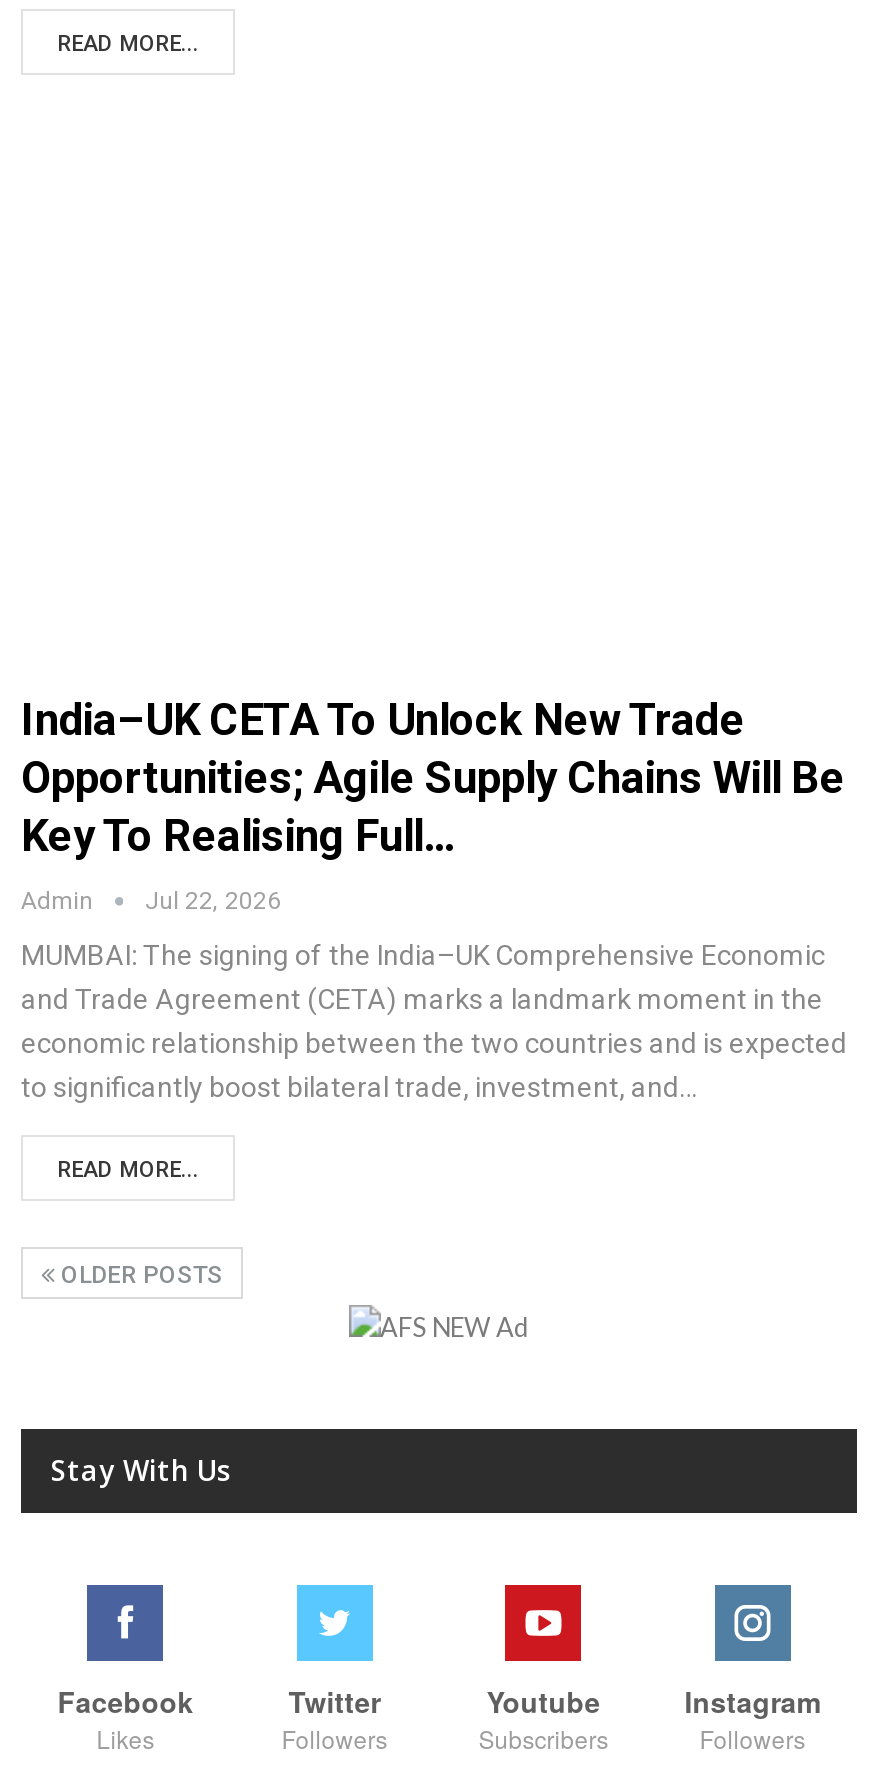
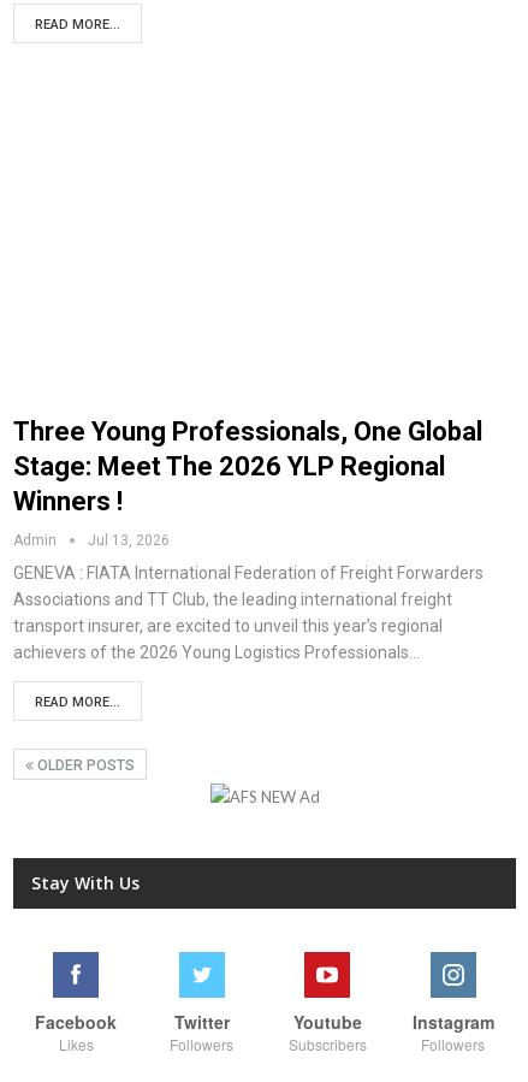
[21,695,845,861] India–UK CETA To Unlock New Trade | Opportunities; Agile Supply Chains Will Be | Key To Realising Full… -> [13,417,482,516] Three Young Professionals, One Global | Stage: Meet The 2026 YLP Regional | Winners !
[21,887,281,915] Admin Jul 22, 2026 -> [13,532,170,549] Admin Jul 13, 2026
[21,939,847,1103] MUMBAI: The signing of the India–UK Comprehensive Economic | and Trade Agreement (CETA) marks a landmark moment in the | economic relationship between the two countries and is expected | to significantly boost bilateral trade, investment, and… -> [13,563,483,662] GENEVA : FIATA International Federation of Freight Forwarders | Associations and TT Club, the leading international freight | transport insurer, are excited to unveil this year’s regional | achievers of the 2026 Young Logistics Professionals…

